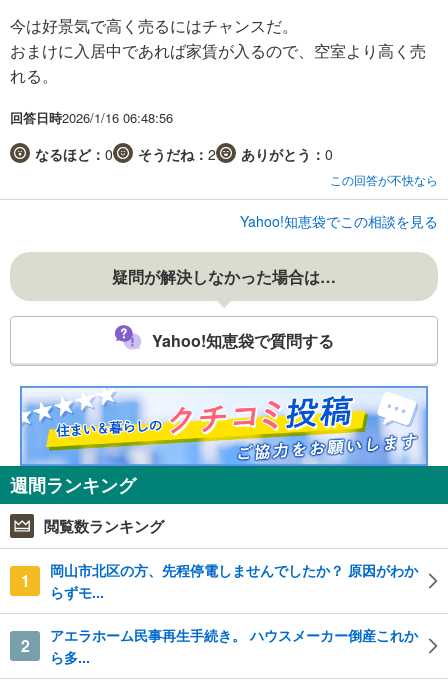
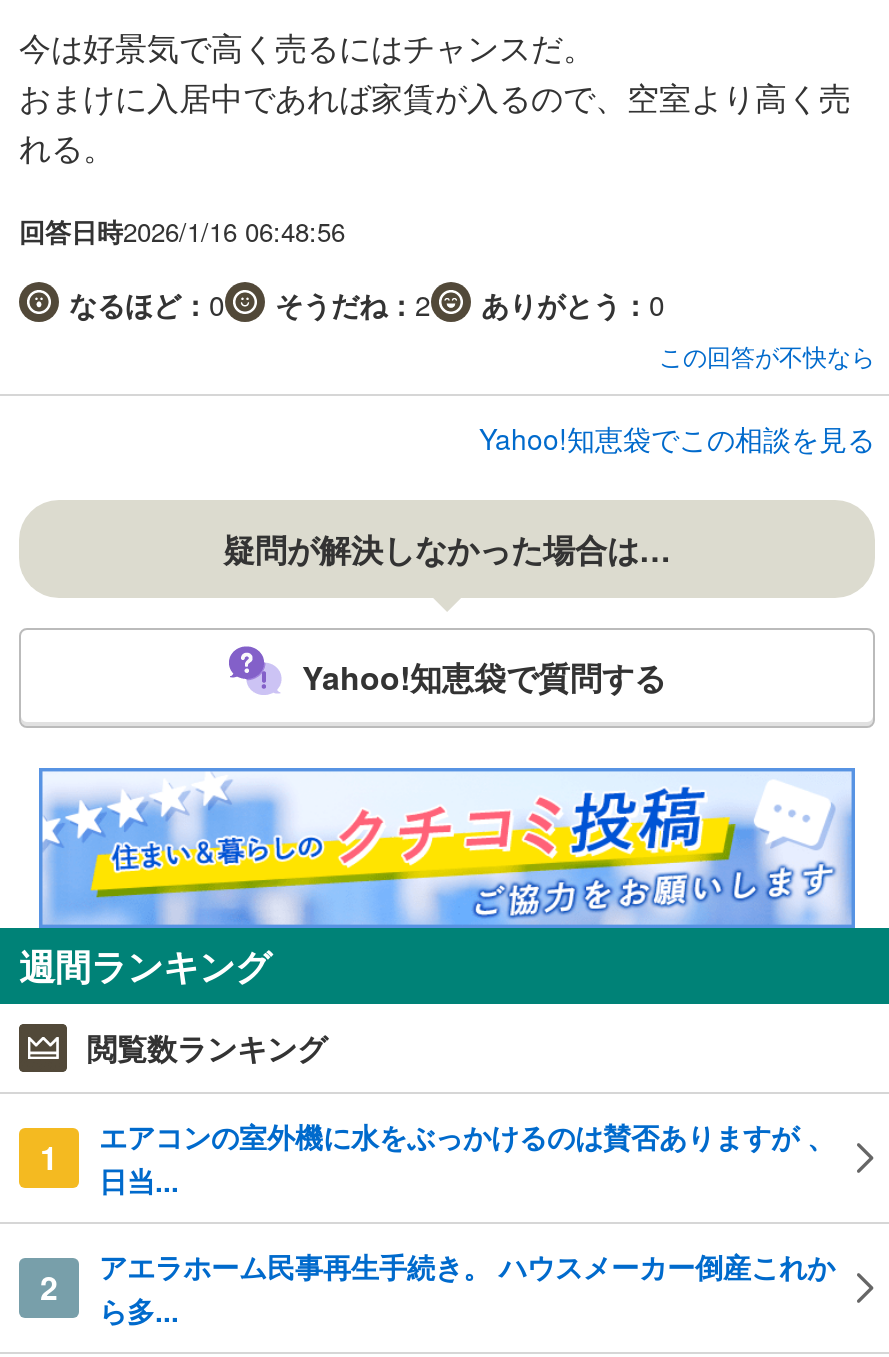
[50,560,418,602] 岡山市北区の方、先程停電しませんでしたか？ 原因がわか | らずモ... -> [99,1117,835,1201] エアコンの室外機に水をぶっかけるのは賛否ありますが 、 | 日当...

